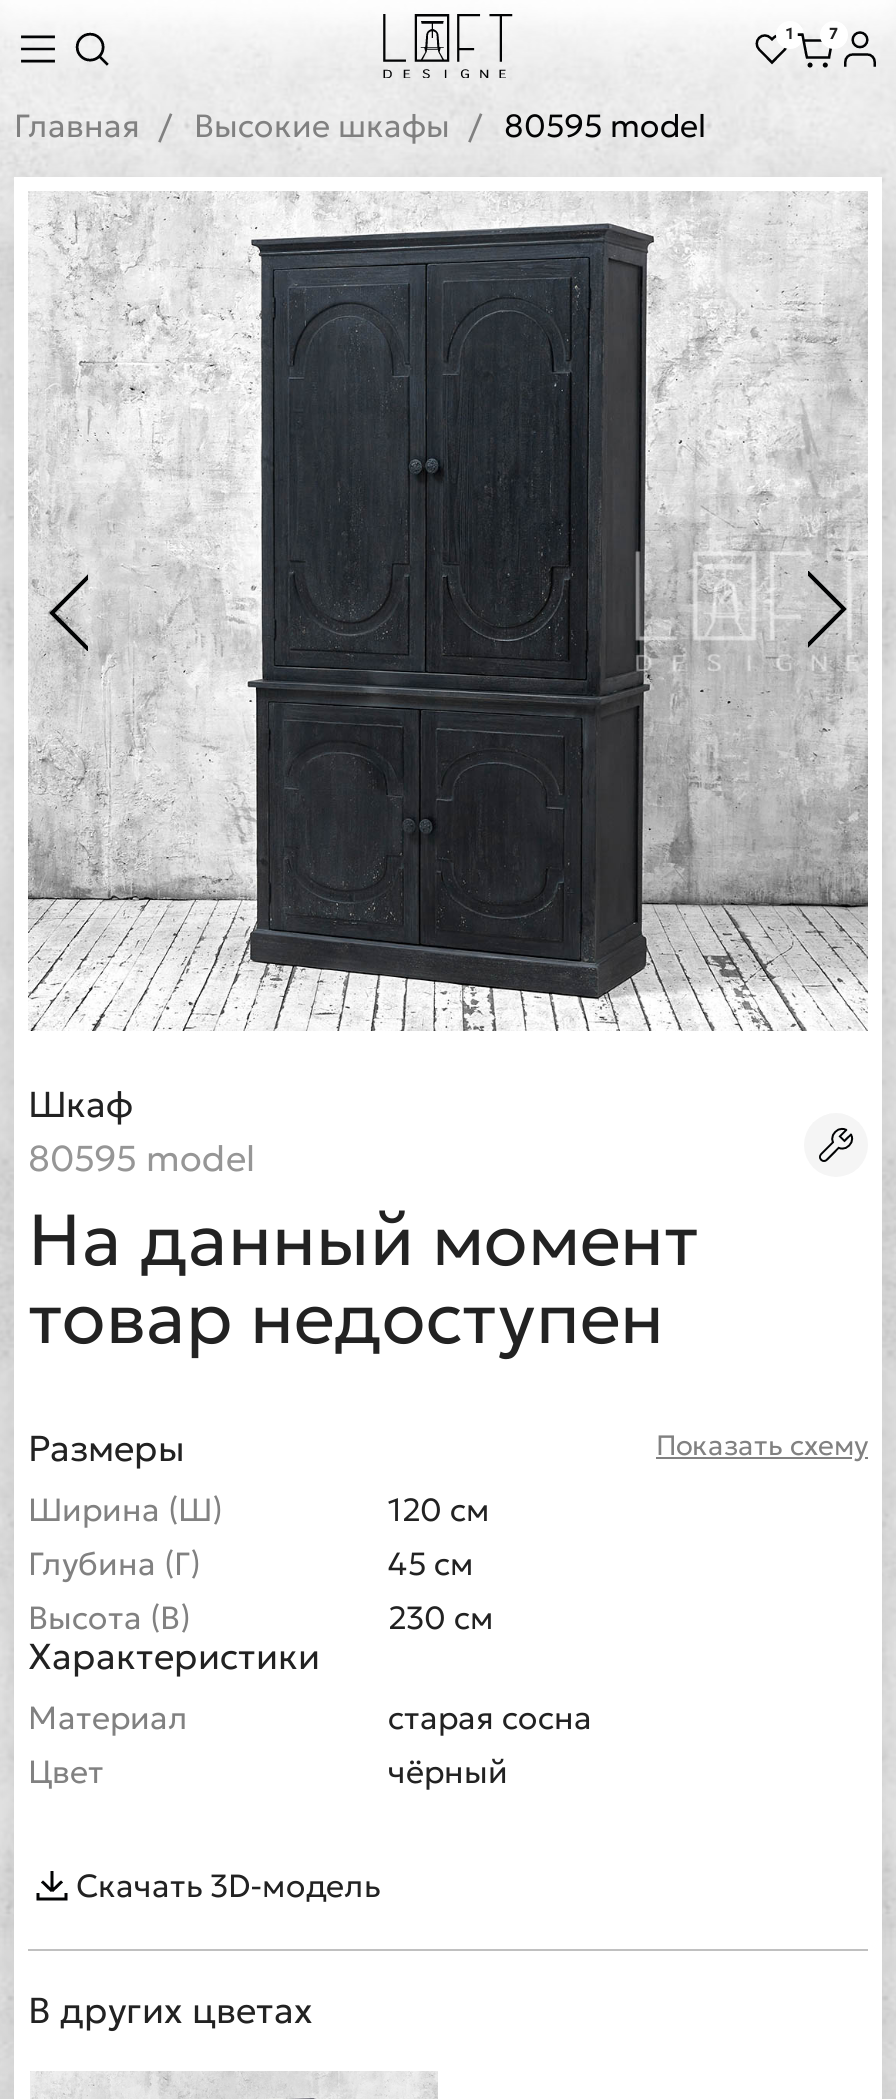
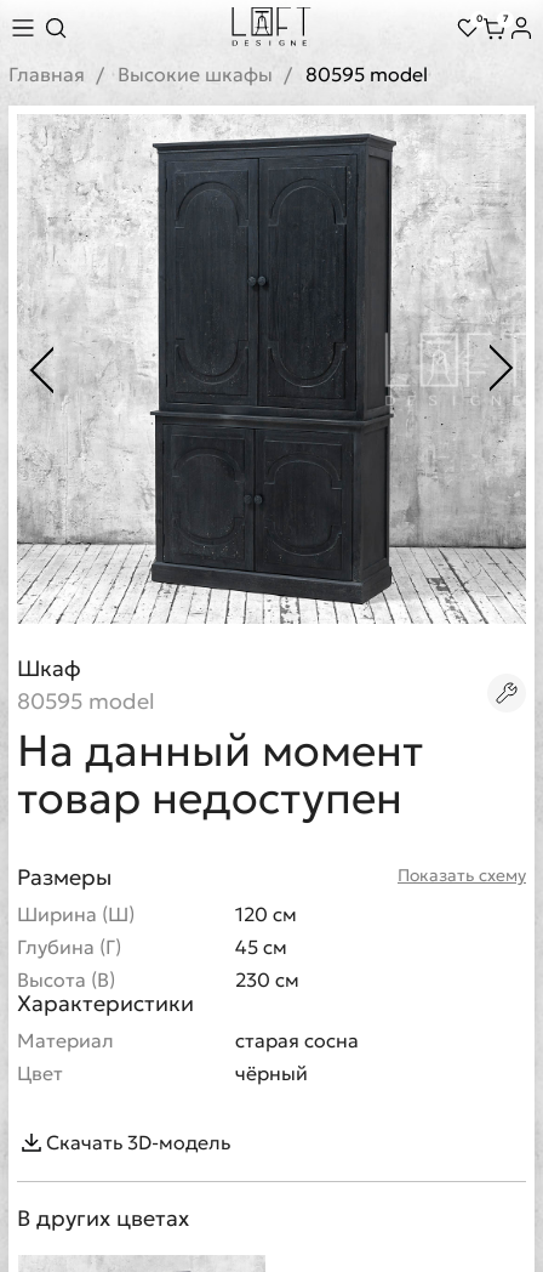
[786,23,839,43] 1 7 -> [476,12,508,24] 0 7

